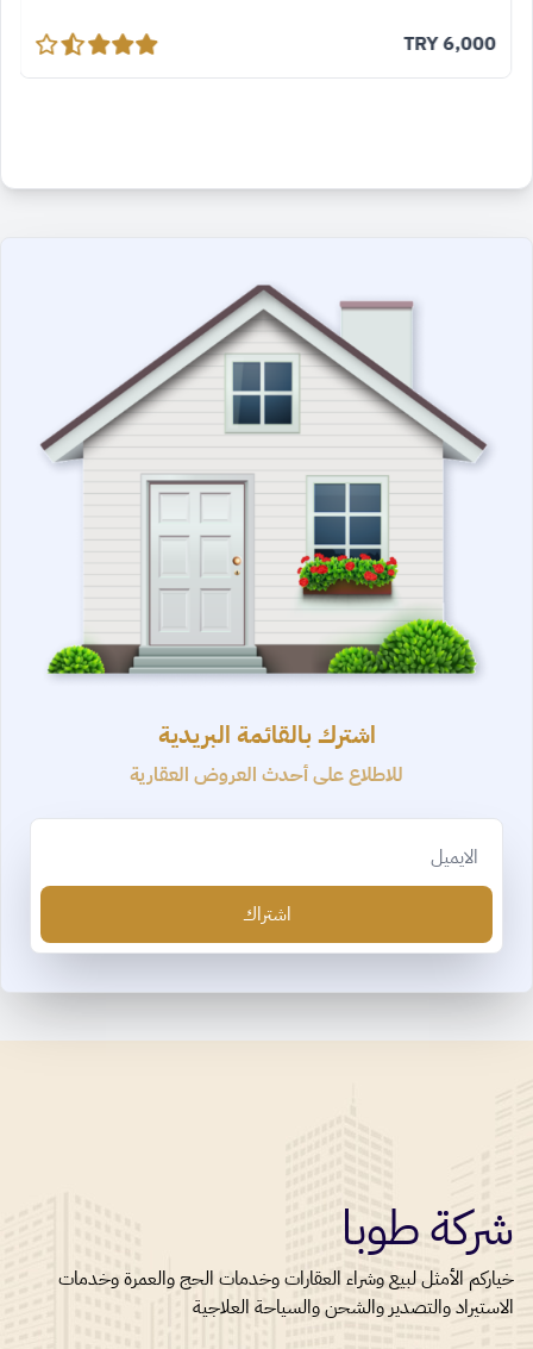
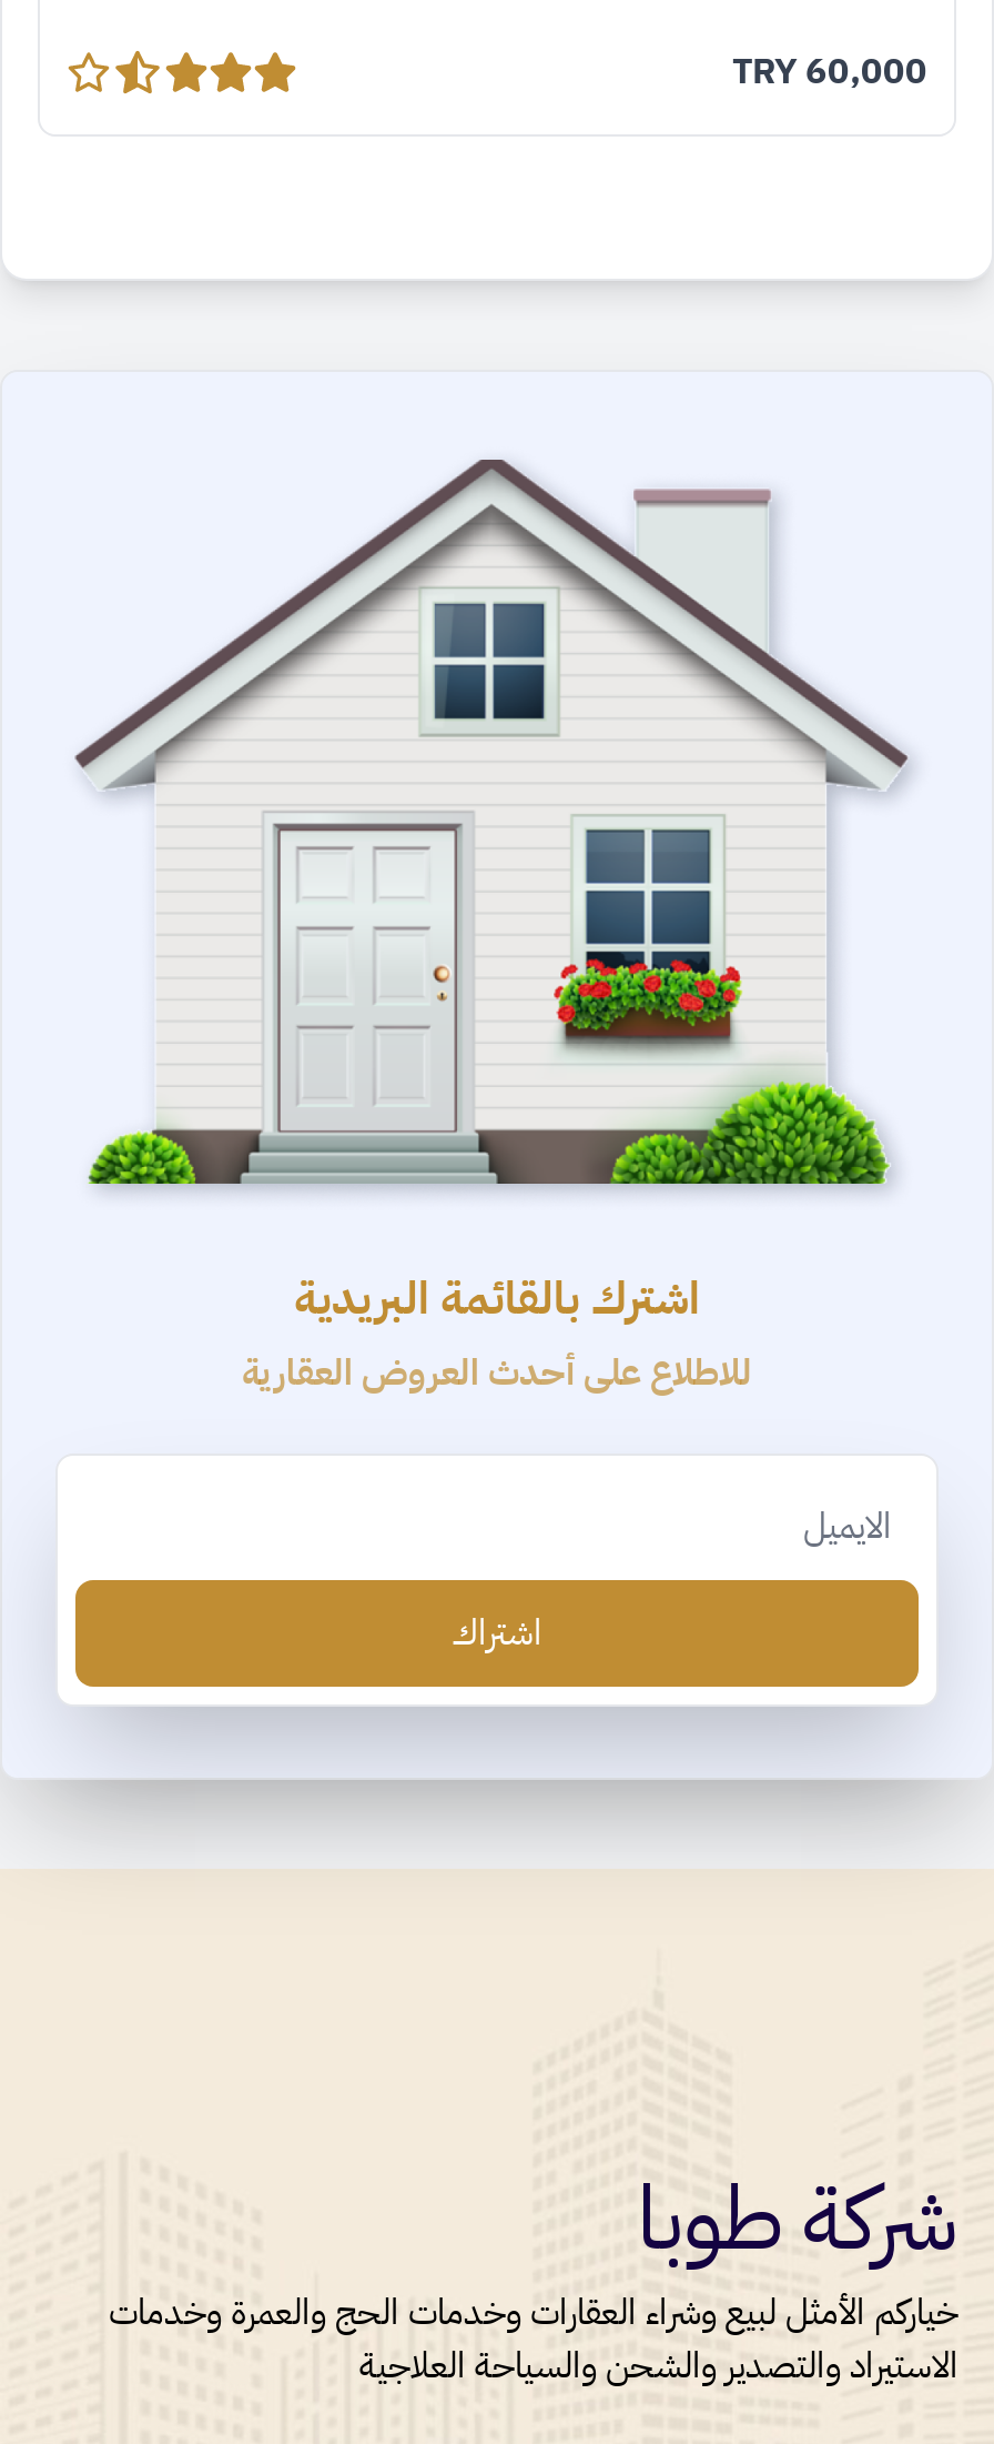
[405,29,497,58] TRY 6,000 -> [732,45,927,98] TRY 60,000

